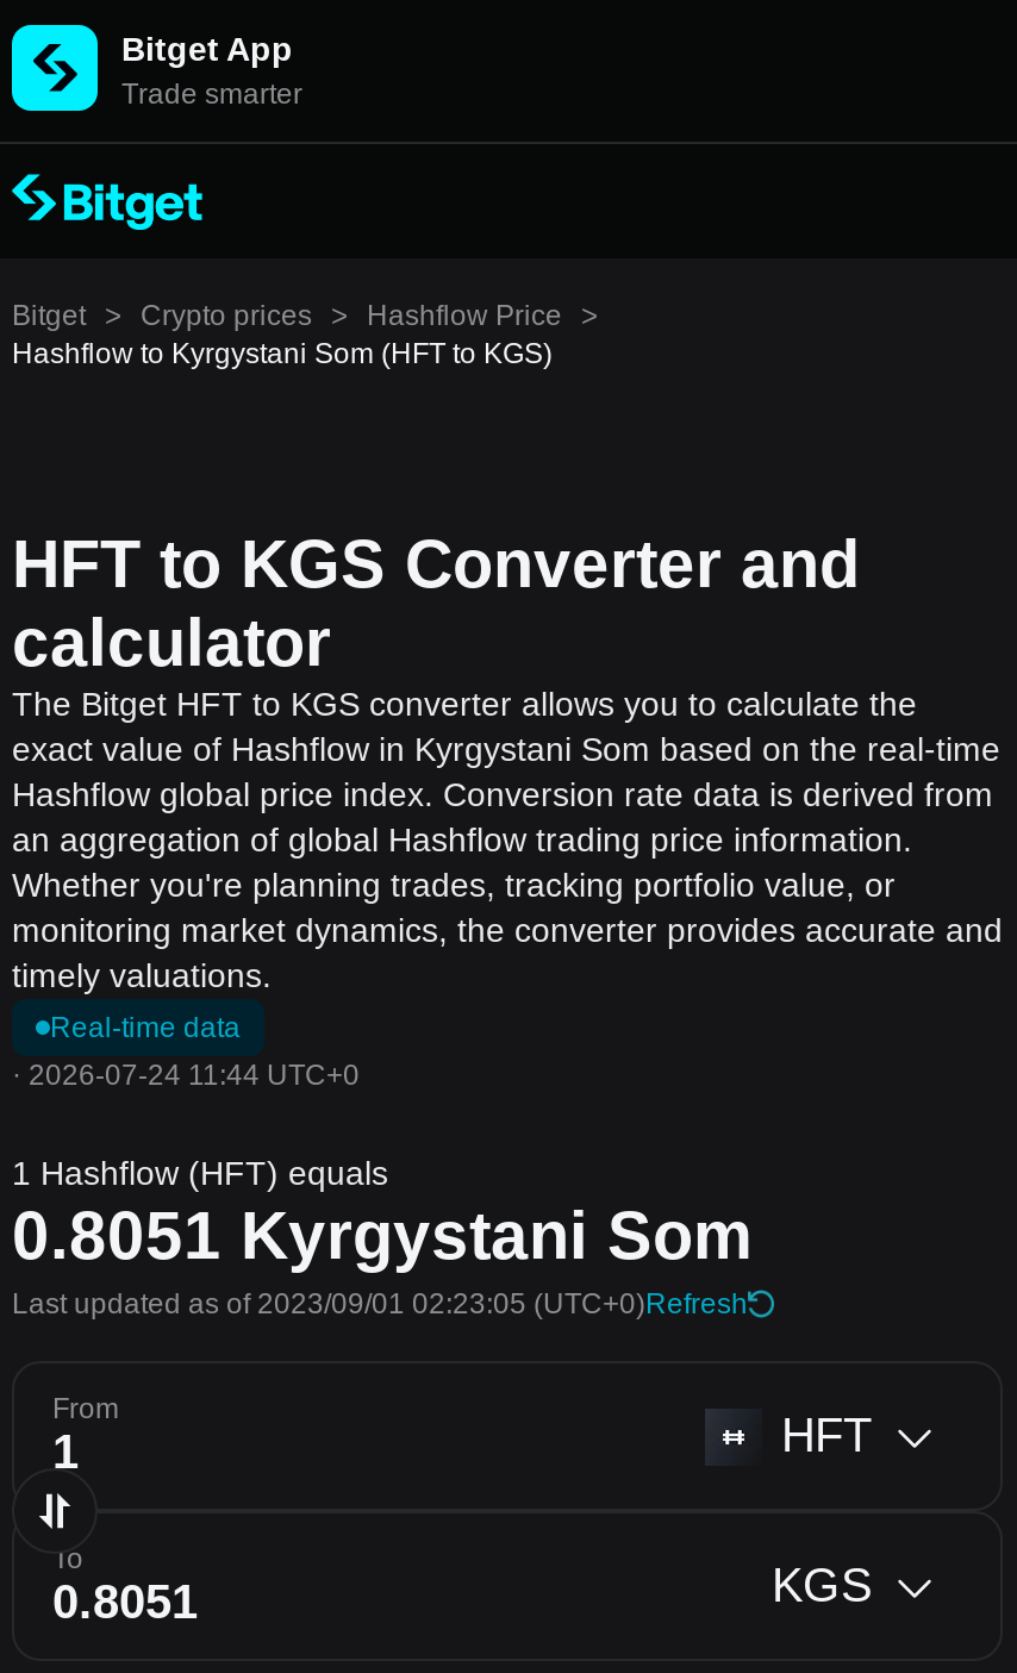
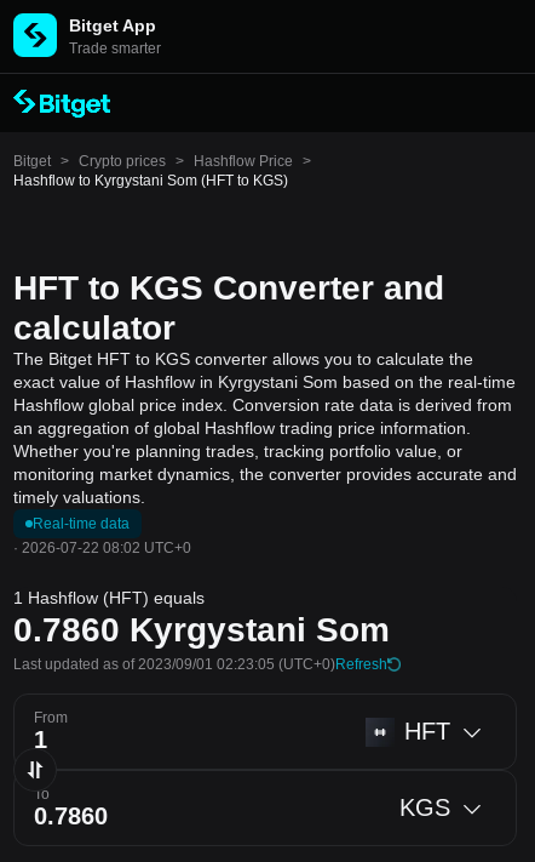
[12,1059,360,1092] · 2026-07-24 11:44 UTC+0 -> [13,540,191,556] · 2026-07-22 08:02 UTC+0
[12,1199,753,1273] 0.8051 Kyrgystani Som -> [13,611,390,649] 0.7860 Kyrgystani Som

